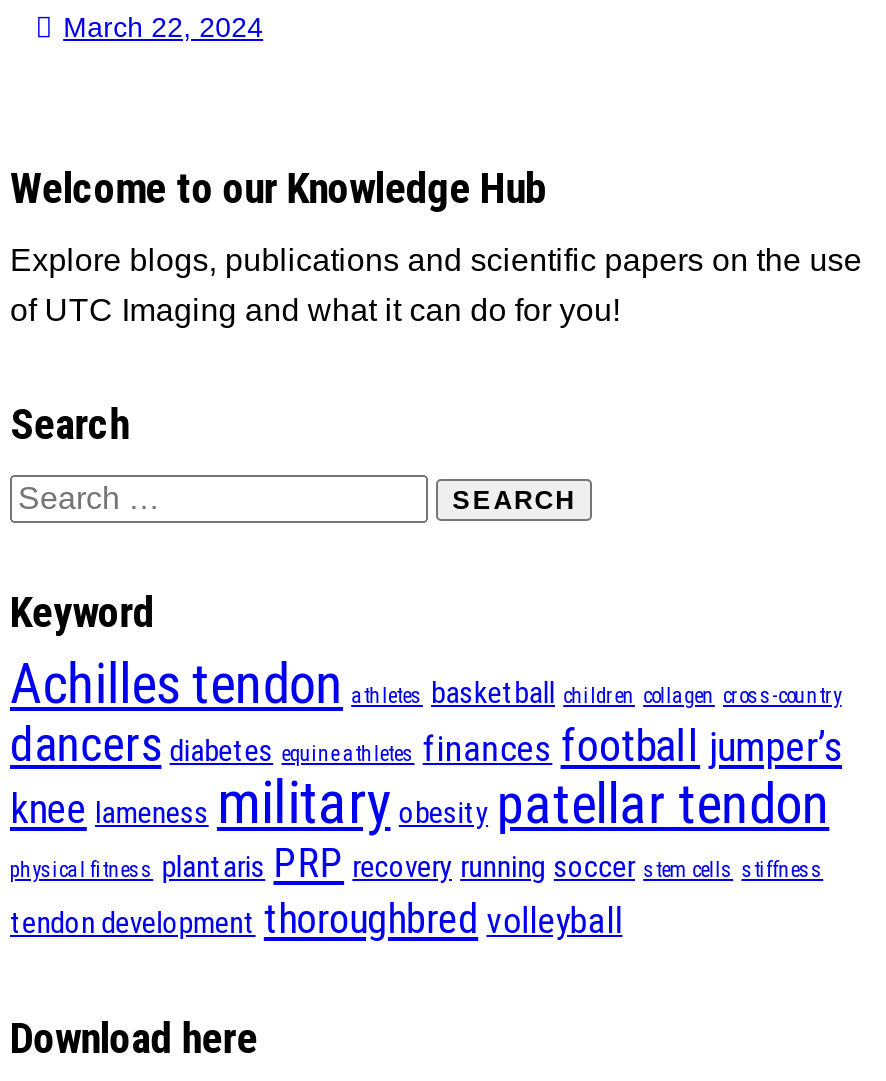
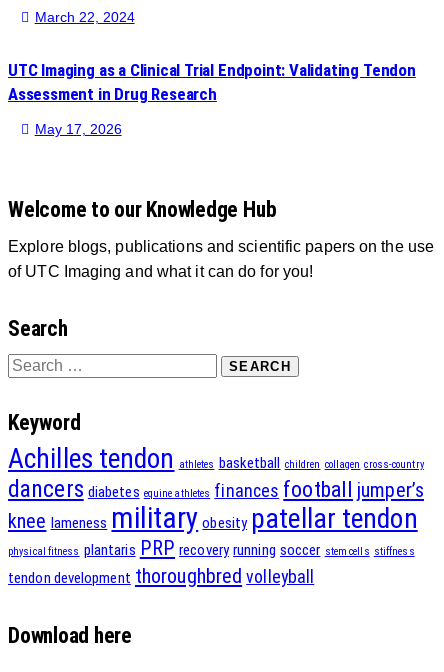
none -> [8,60,416,137] UTC Imaging as a Clinical Trial Endpoint: Validating Tendon | Assessment in Drug Research | May 17, 2026

